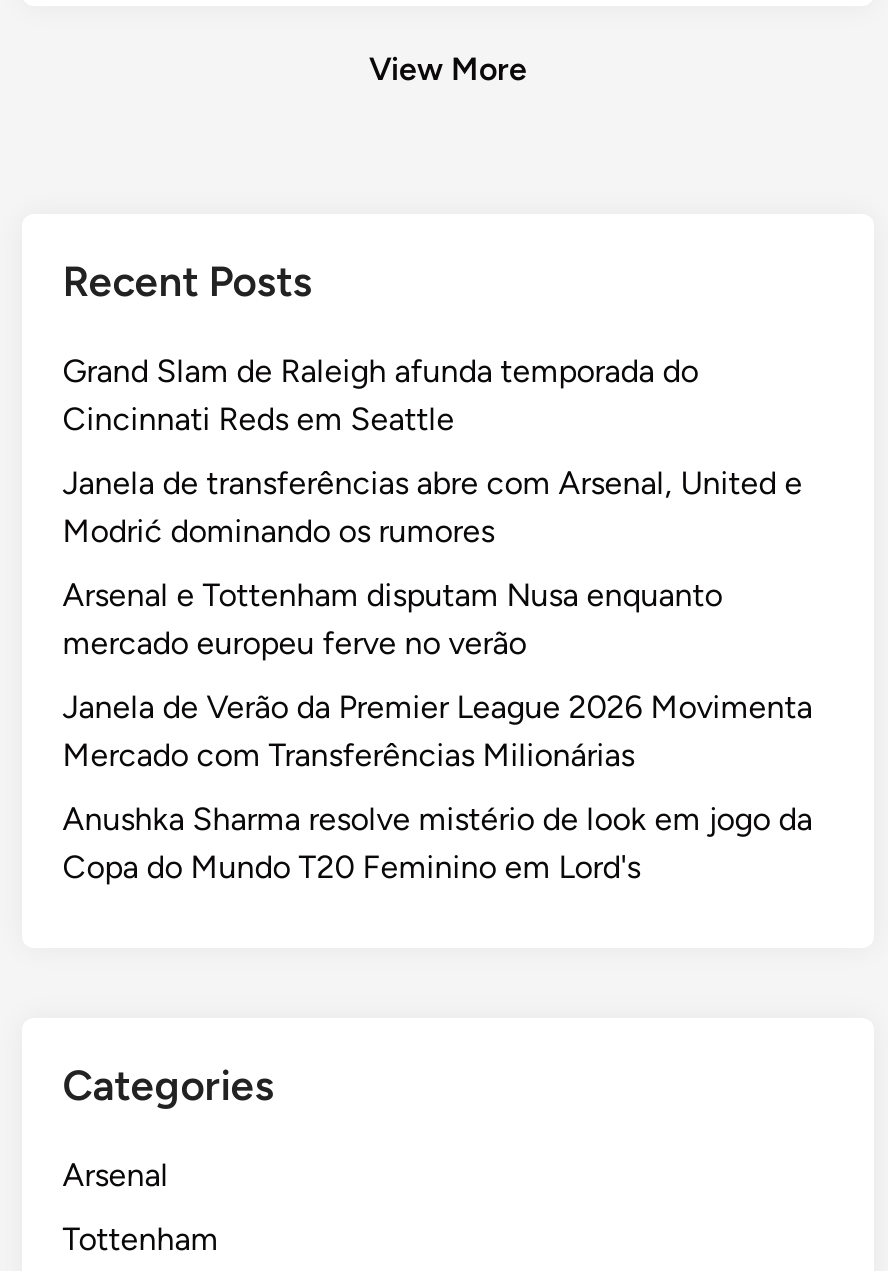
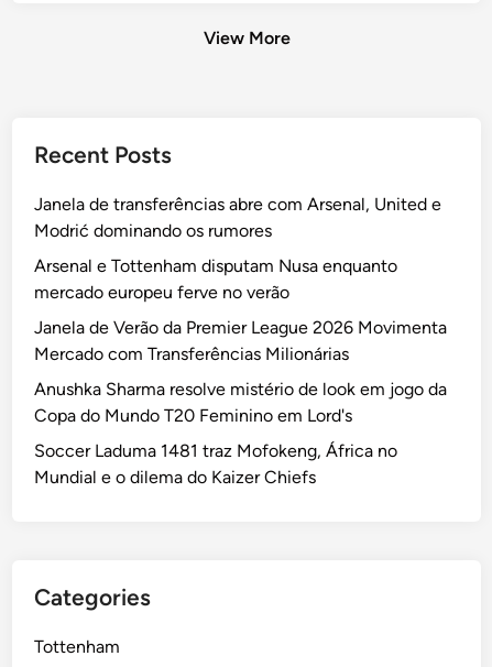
[62,352,698,438] Grand Slam de Raleigh afunda temporada do | Cincinnati Reds em Seattle -> none
moved [62,464,812,886] -> [34,194,447,426]: Janela de transferências abre com Arsenal, United e | Modrić dominando os rumores | Arsenal e Tottenham disputam Nusa enquanto | mercado europeu ferve no verão | Janela de Verão da Premier League 2026 Movimenta | Mercado com Transferências Milionárias | Anushka Sharma resolve mistério de look em jogo da | Copa do Mundo T20 Feminino em Lord's
none -> [34,440,398,488] Soccer Laduma 1481 traz Mofokeng, África no | Mundial e o dilema do Kaizer Chiefs
[62,1156,168,1194] Arsenal -> none

